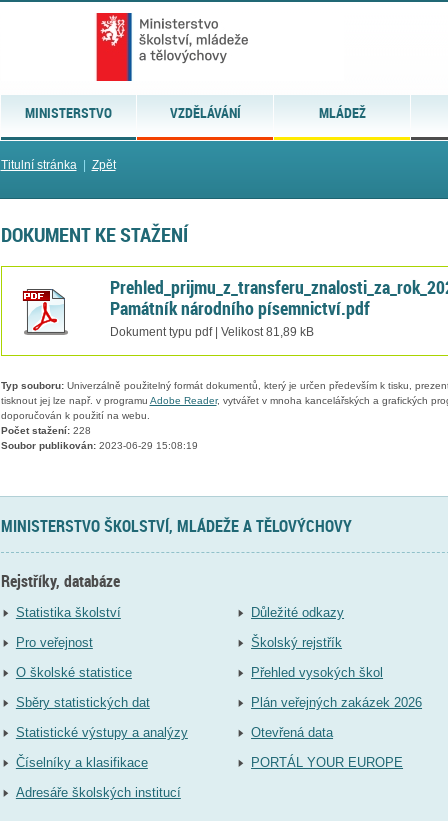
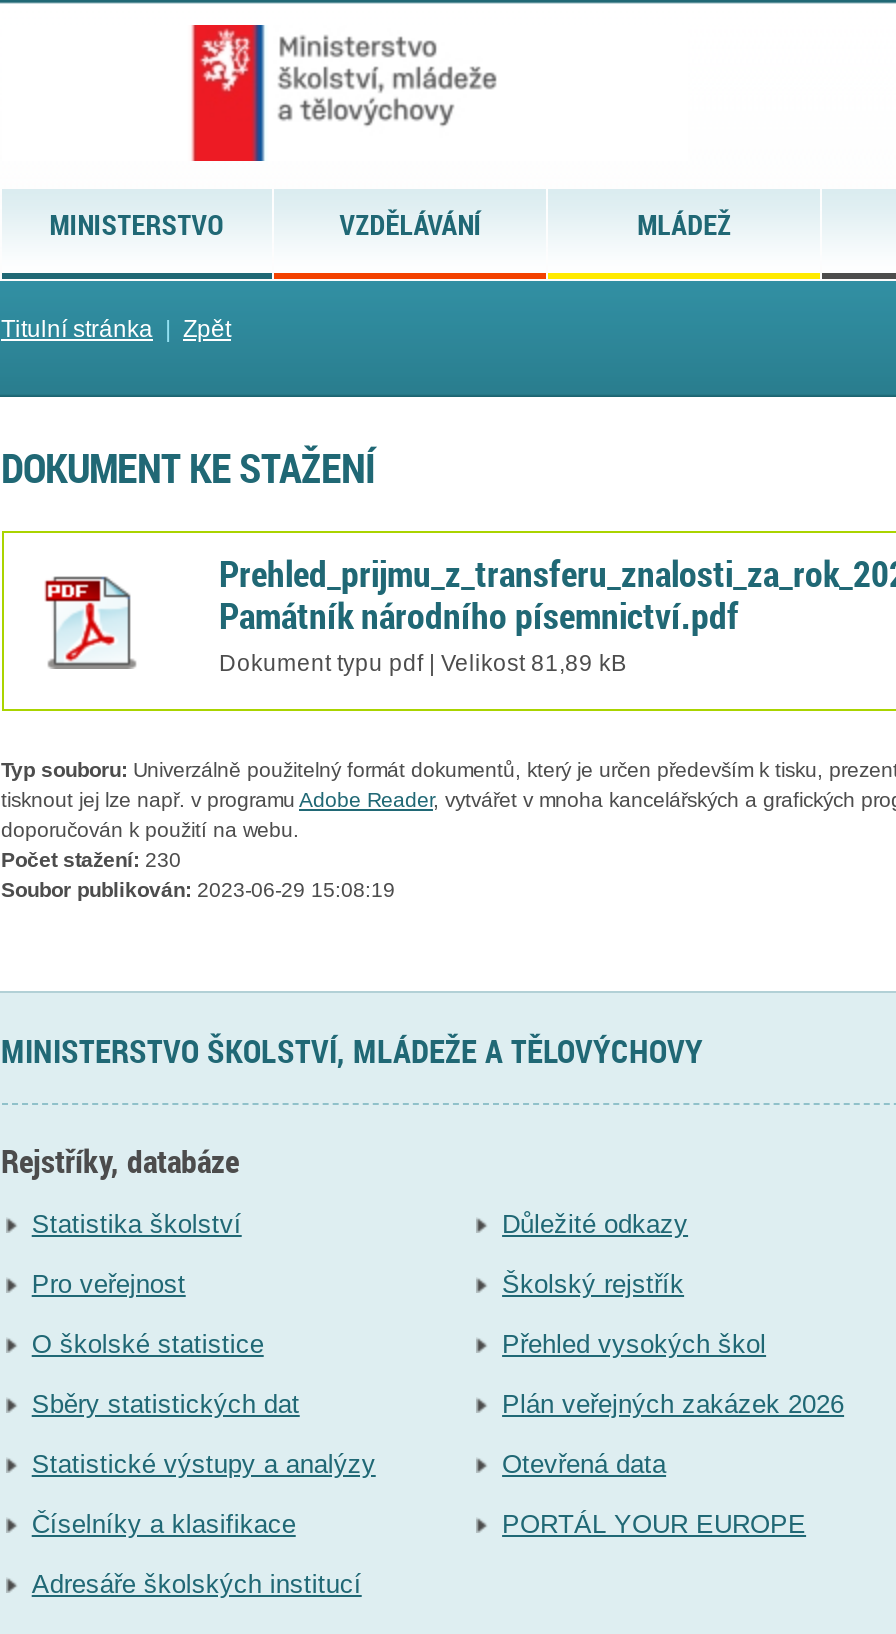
[0,425,90,436] Počet stažení: 228 -> [1,850,181,872] Počet stažení: 230

